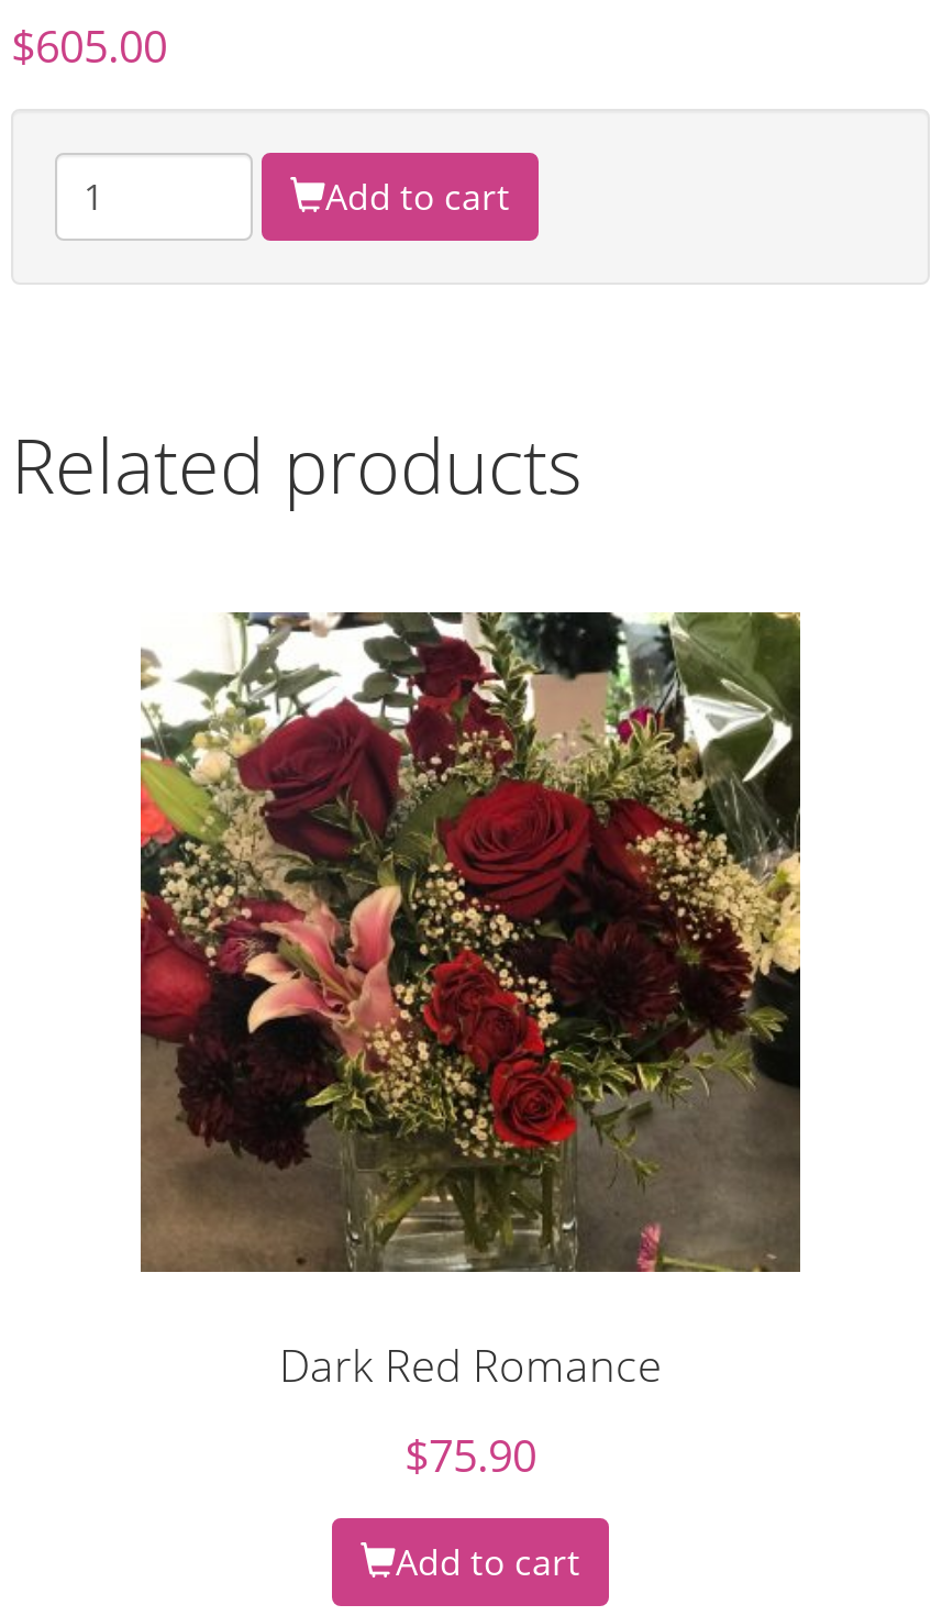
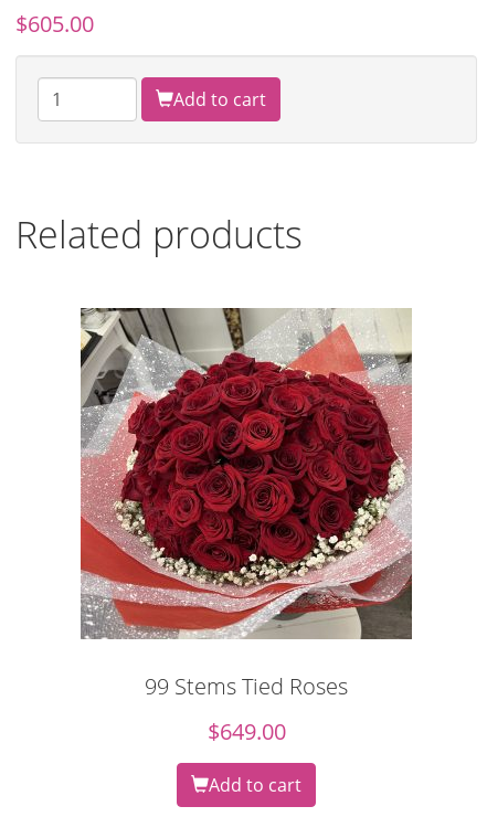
[138,610,802,1395] [image] | Dark Red Romance -> [80,307,412,701] [image] | 99 Stems Tied Roses
[404,1426,536,1485] $75.90 -> [207,717,285,746] $649.00

